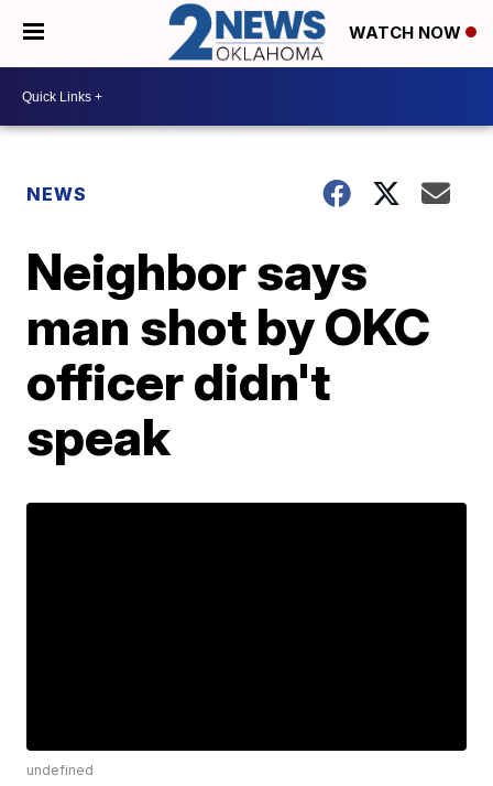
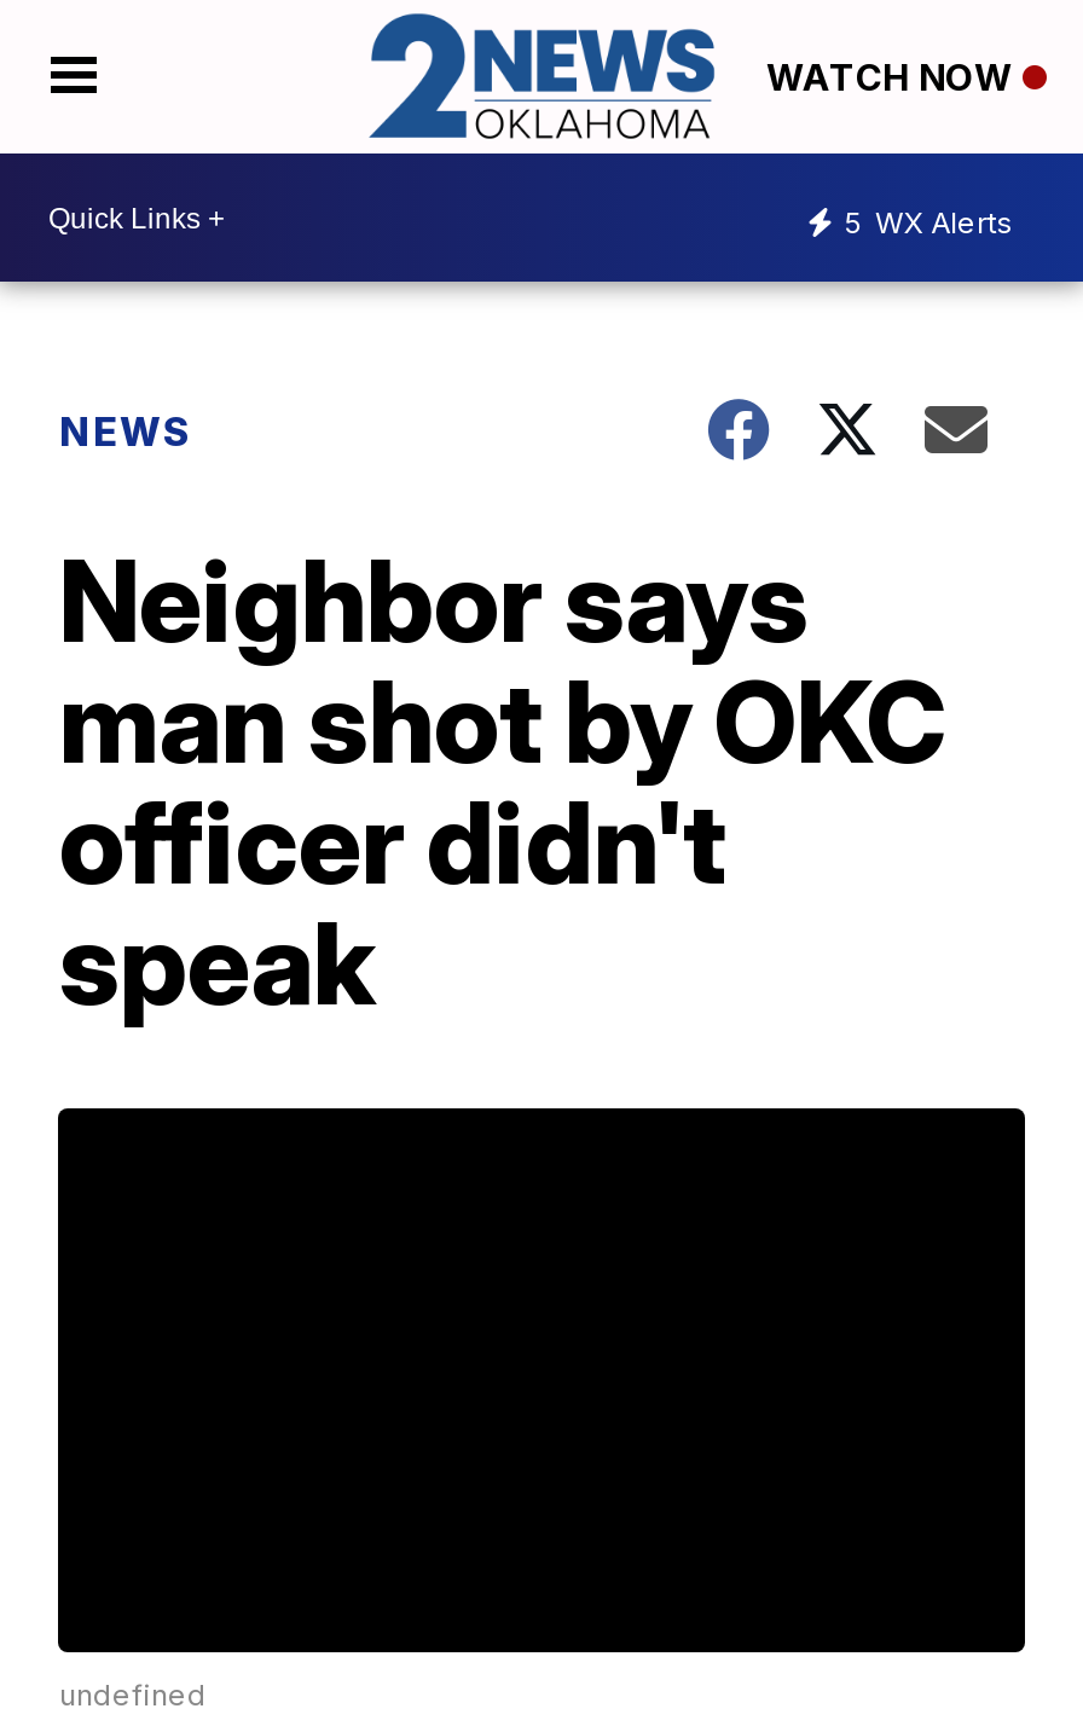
none -> [844,203,1013,240] 5 WX Alerts

